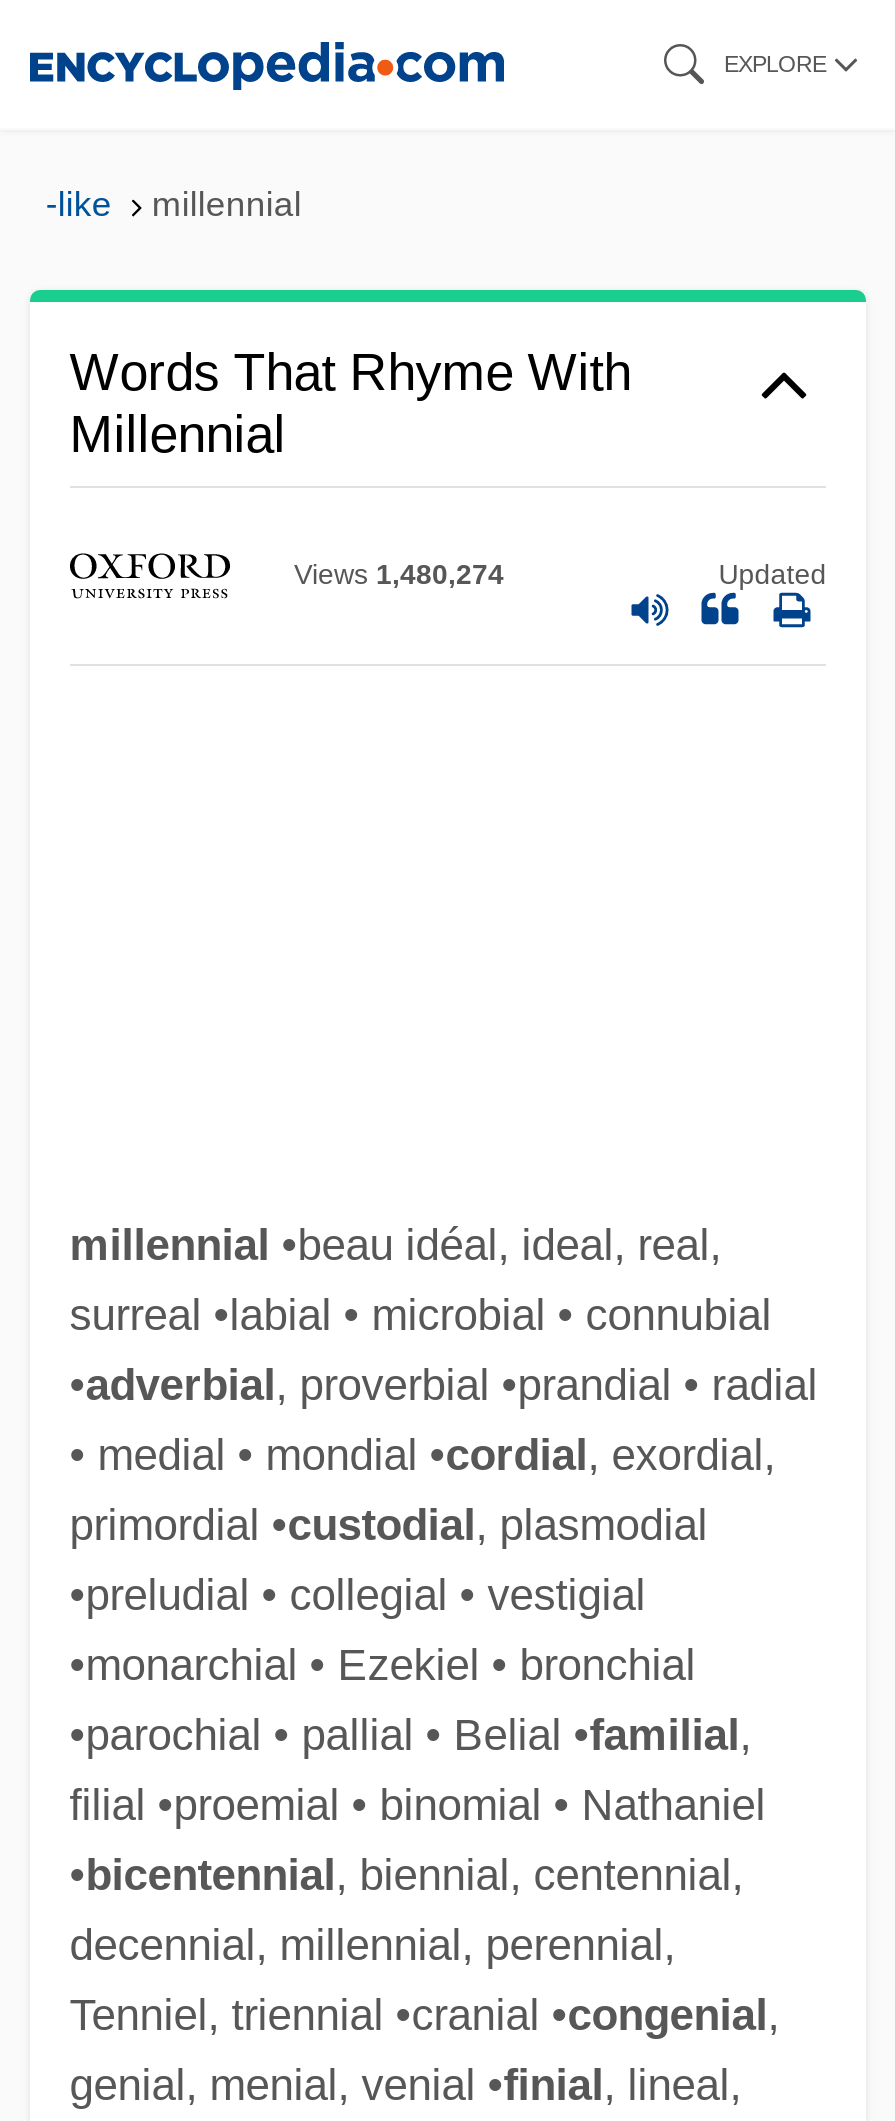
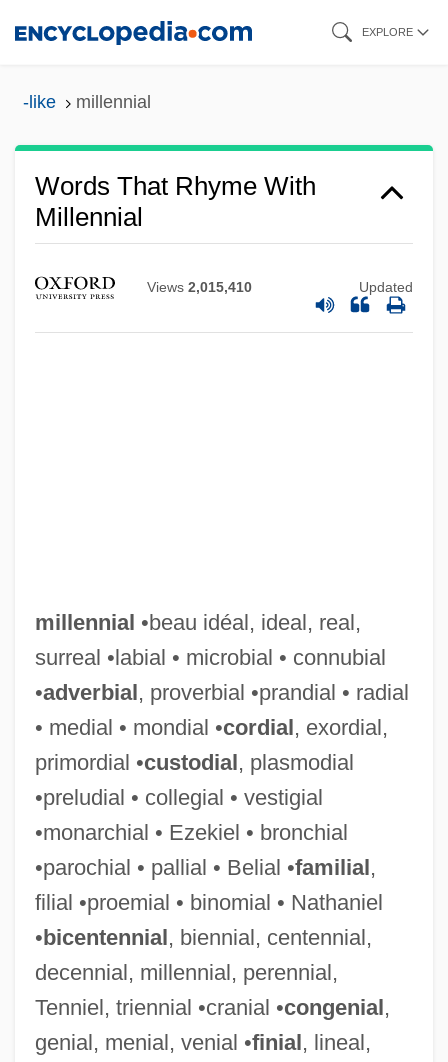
[294,559,504,591] Views 1,480,274 -> [147,279,252,295] Views 2,015,410

